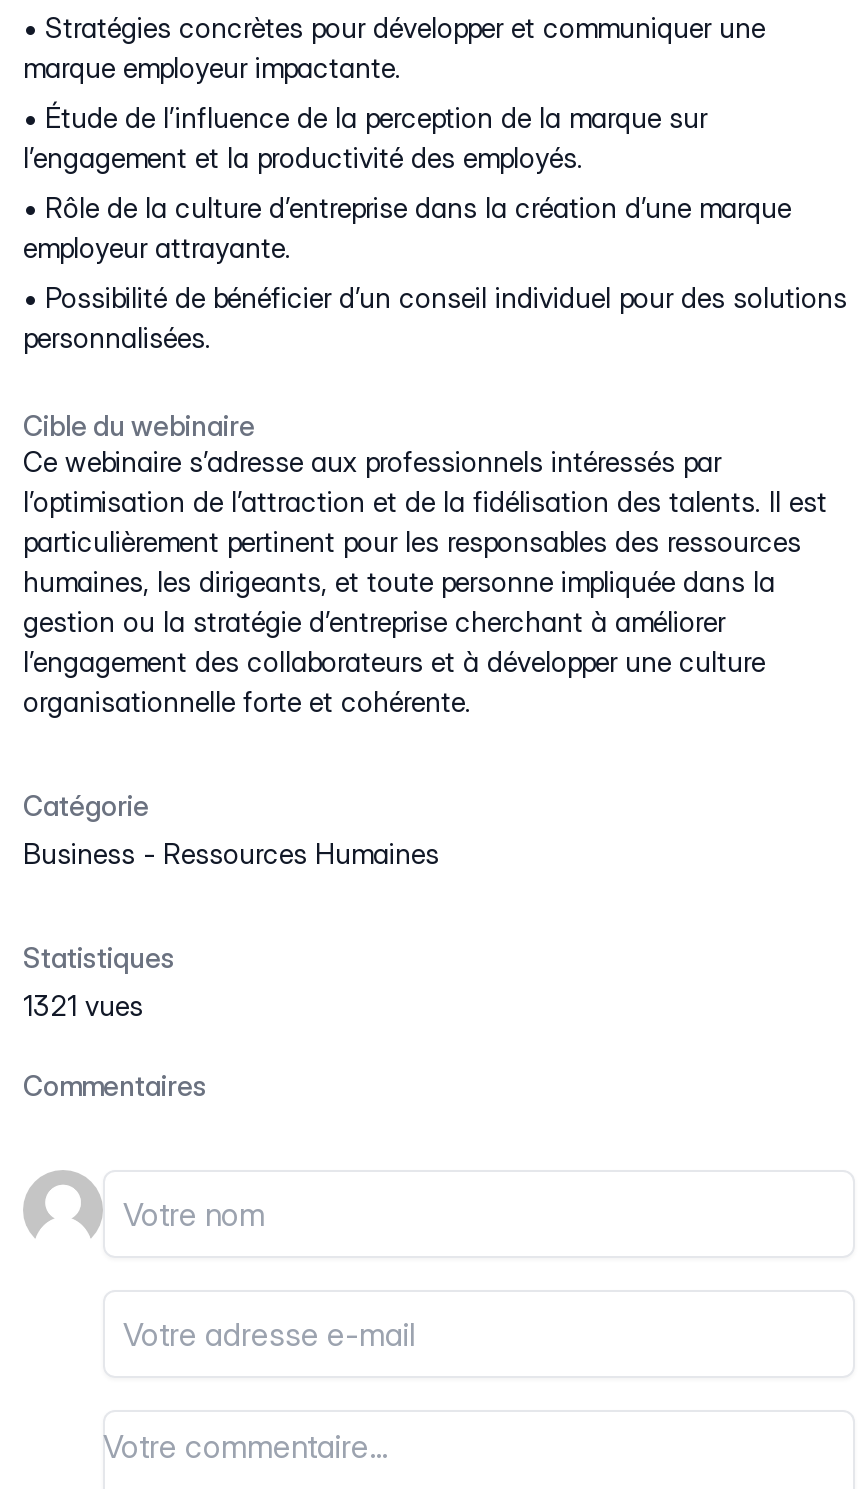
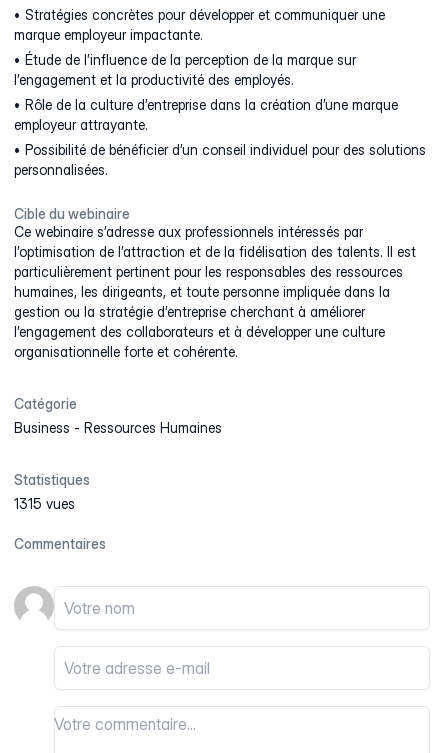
[23,988,143,1022] 1321 vues -> [14,495,75,512] 1315 vues

